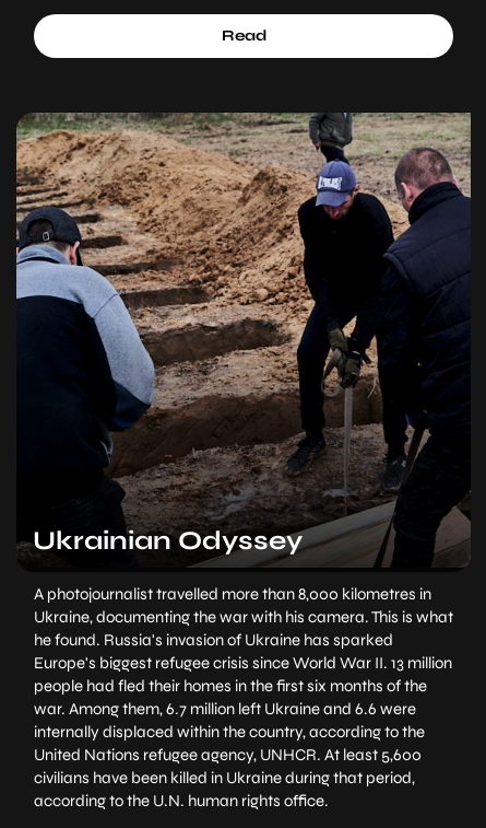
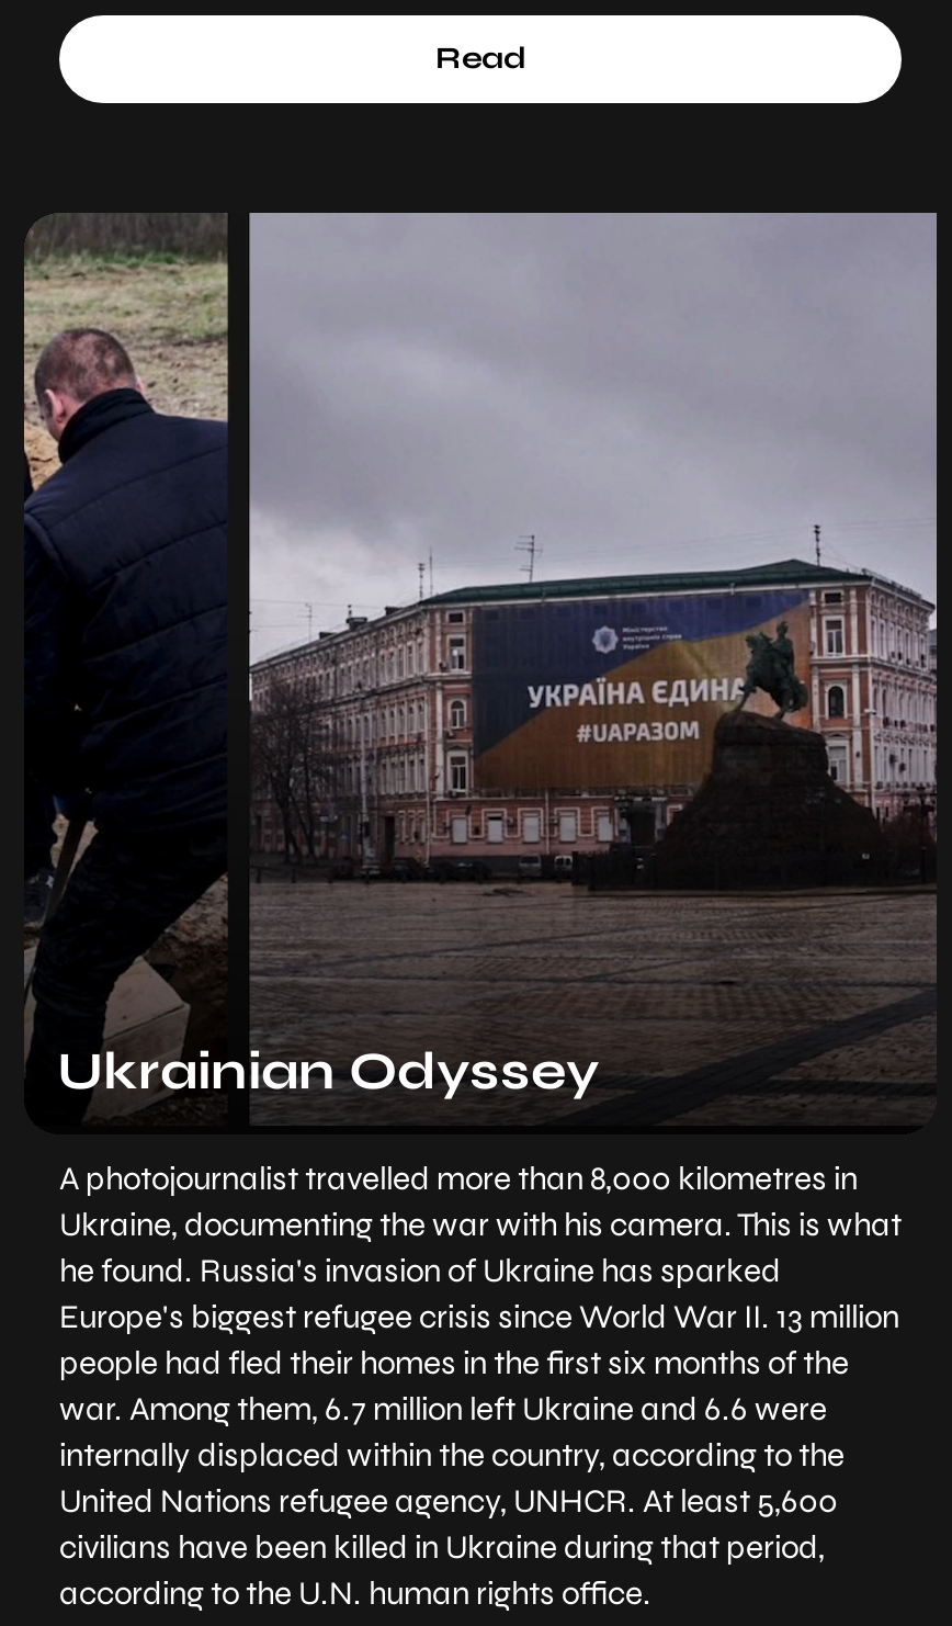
[15,113,471,565] [image] -> [24,211,939,1123] [image]

